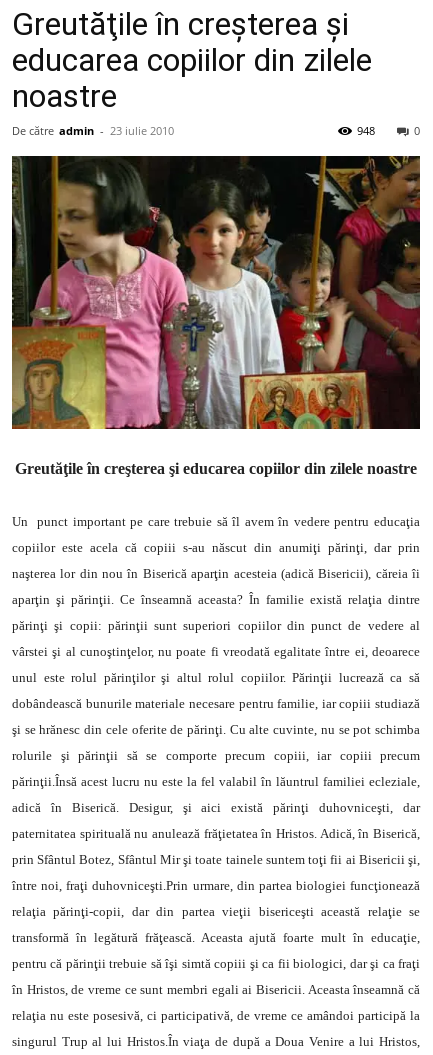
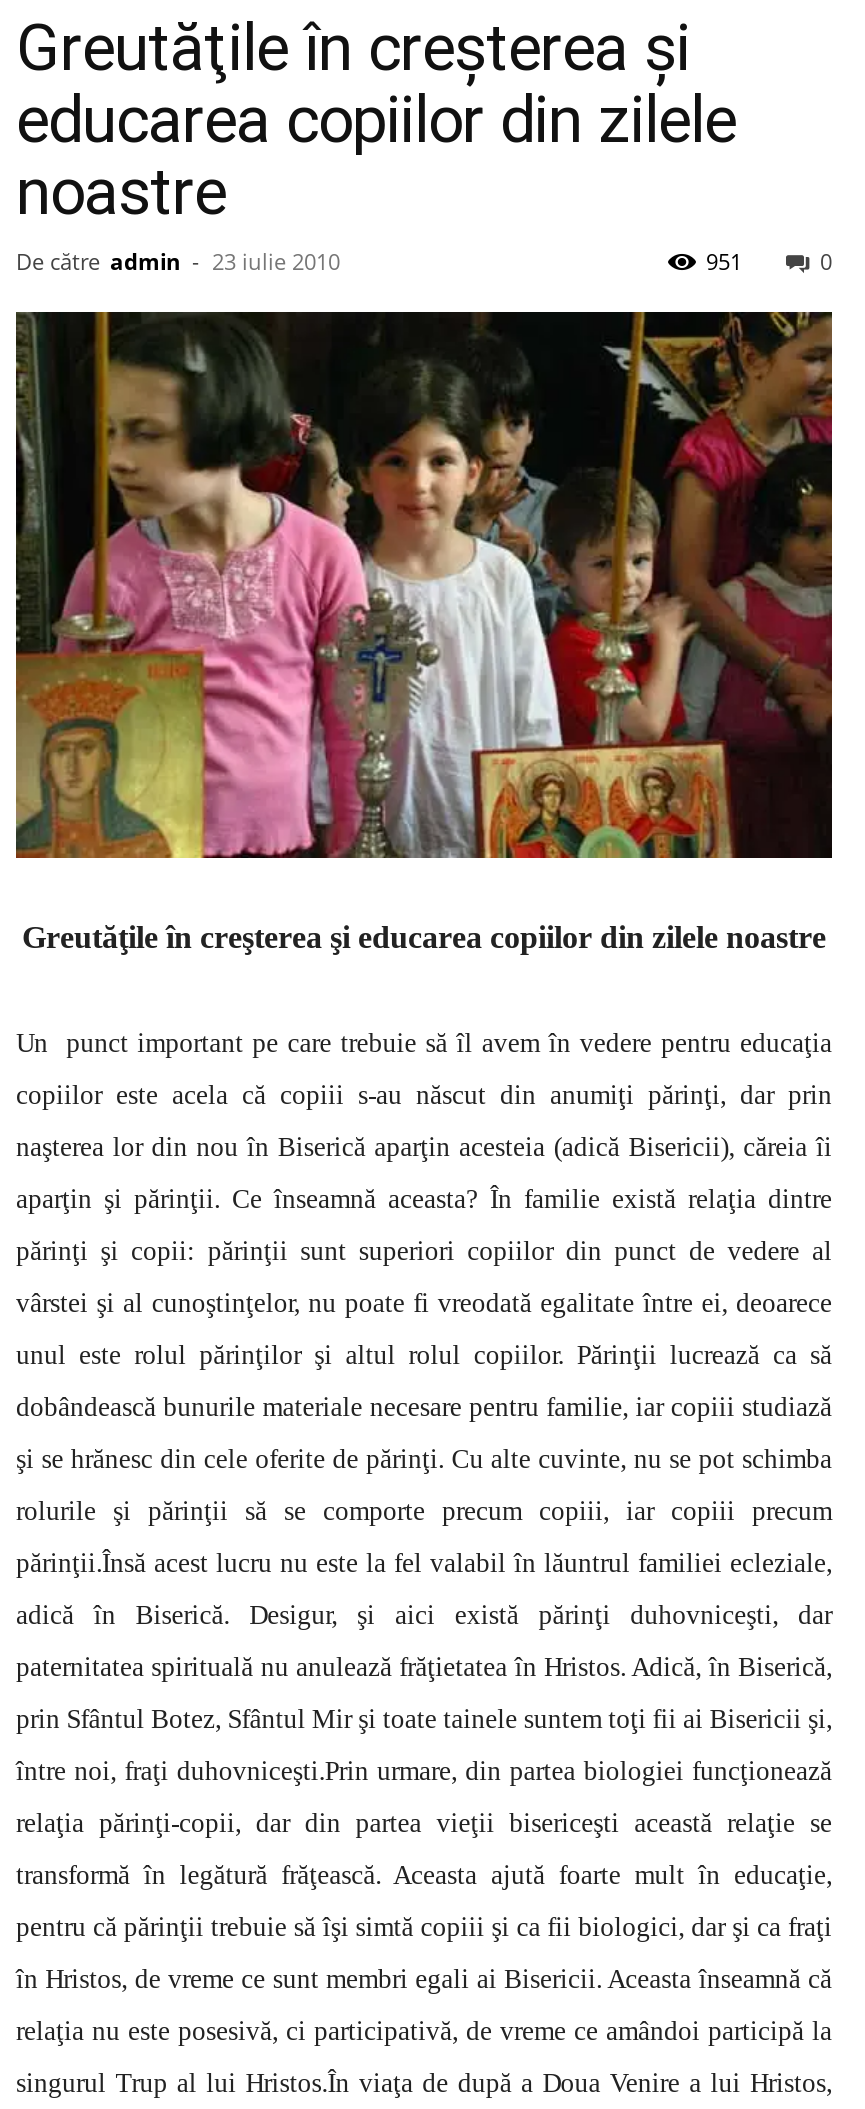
[357,123,375,138] 948 -> [706,246,742,276] 951

